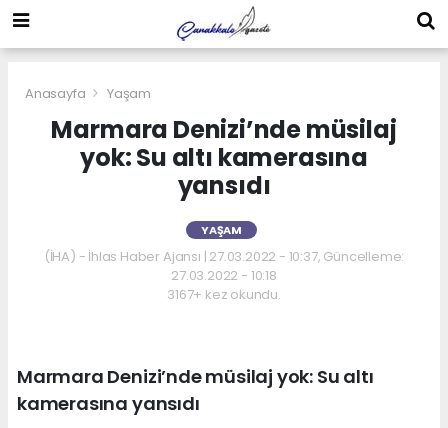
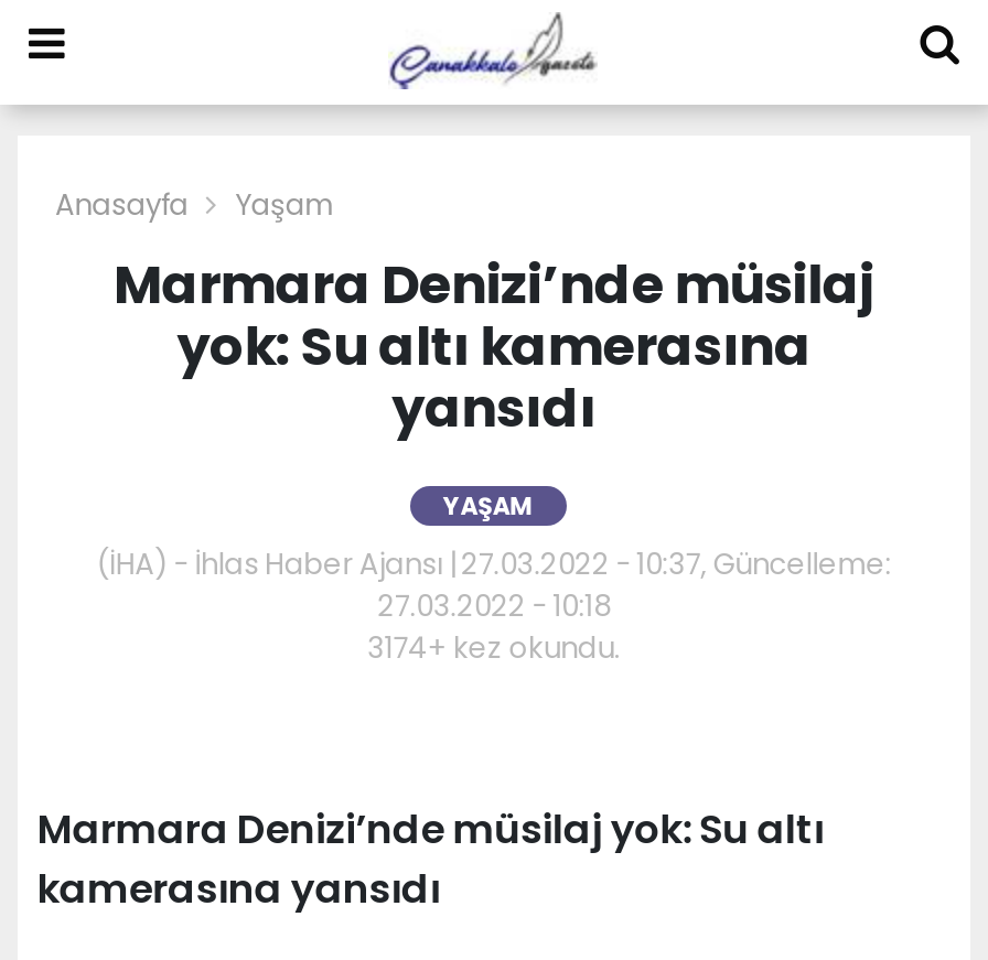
[167,285,281,304] 3167+ kez okundu. -> [367,627,621,669] 3174+ kez okundu.

